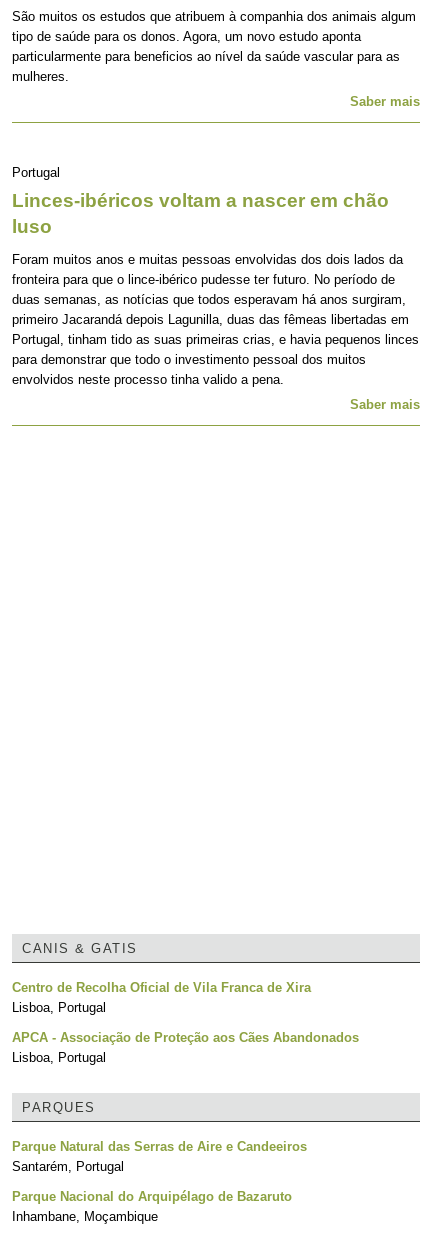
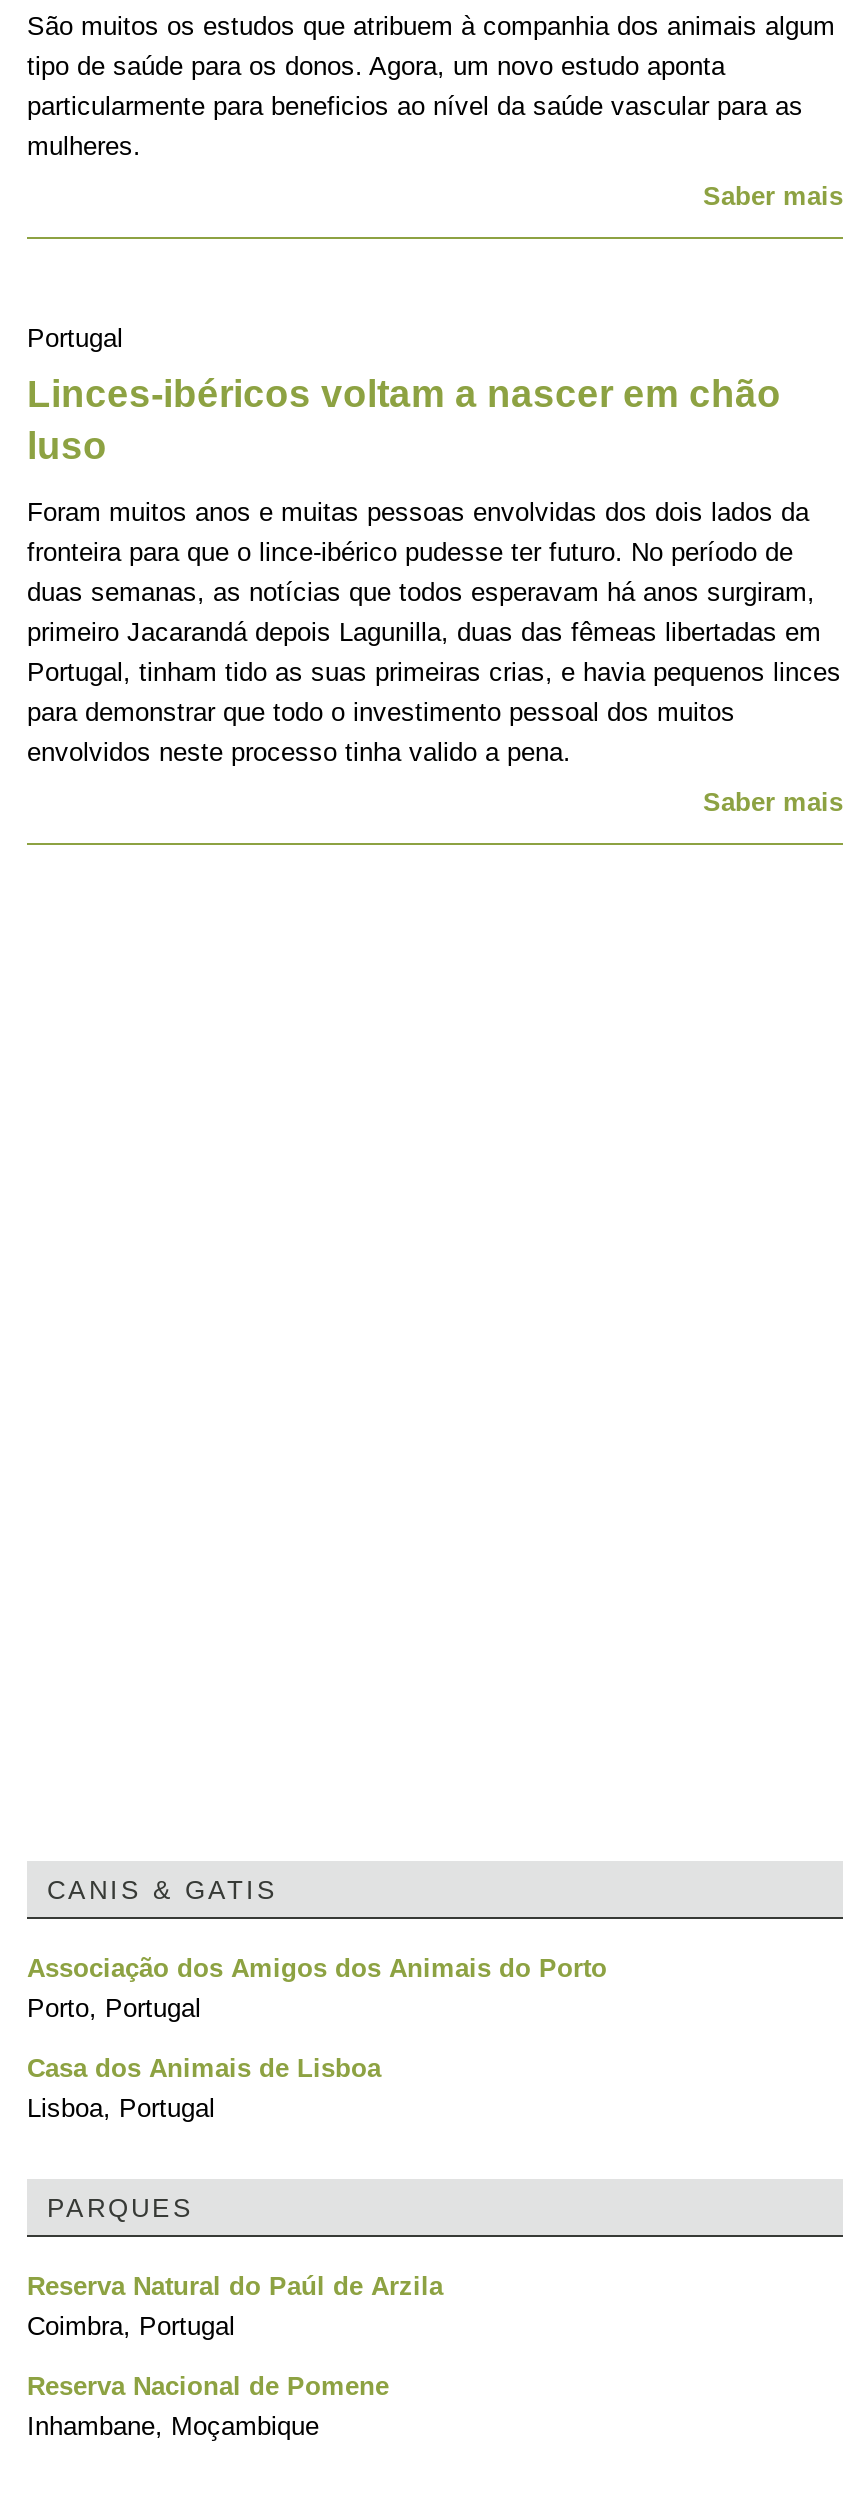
[12,980,311,1015] Centro de Recolha Oficial de Vila Franca de Xira | Lisboa, Portugal -> [27,1953,607,2023] Associação dos Amigos dos Animais do Porto | Porto, Portugal
[12,1030,359,1045] APCA - Associação de Proteção aos Cães Abandonados -> [27,2053,381,2083] Casa dos Animais de Lisboa
[12,1139,307,1174] Parque Natural das Serras de Aire e Candeeiros | Santarém, Portugal -> [27,2271,443,2341] Reserva Natural do Paúl de Arzila | Coimbra, Portugal
[12,1189,292,1204] Parque Nacional do Arquipélago de Bazaruto -> [27,2371,389,2401] Reserva Nacional de Pomene

